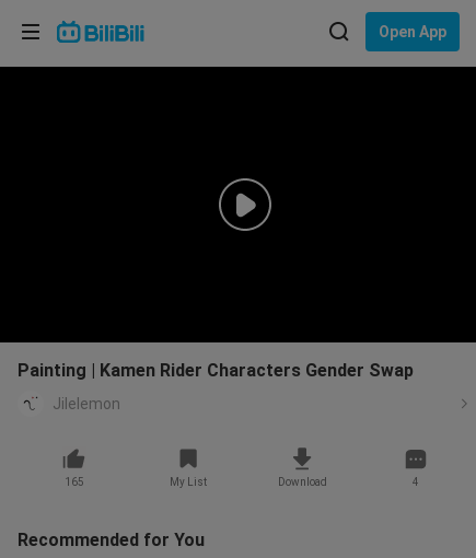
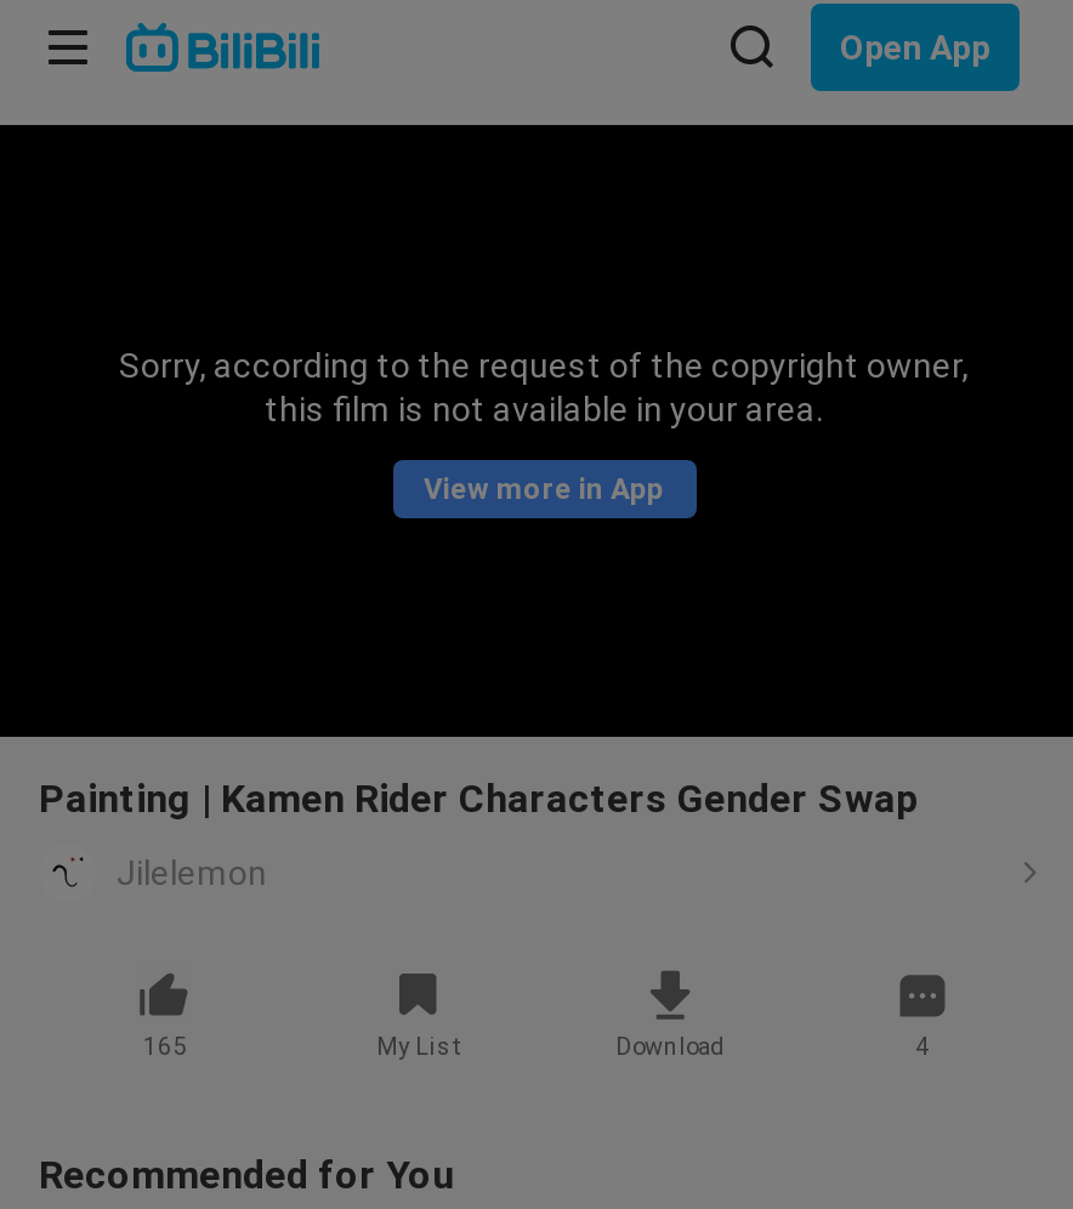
none -> [119,346,969,506] Sorry, according to the request of the copyright owner, | this film is not available in your area. | View more in App

